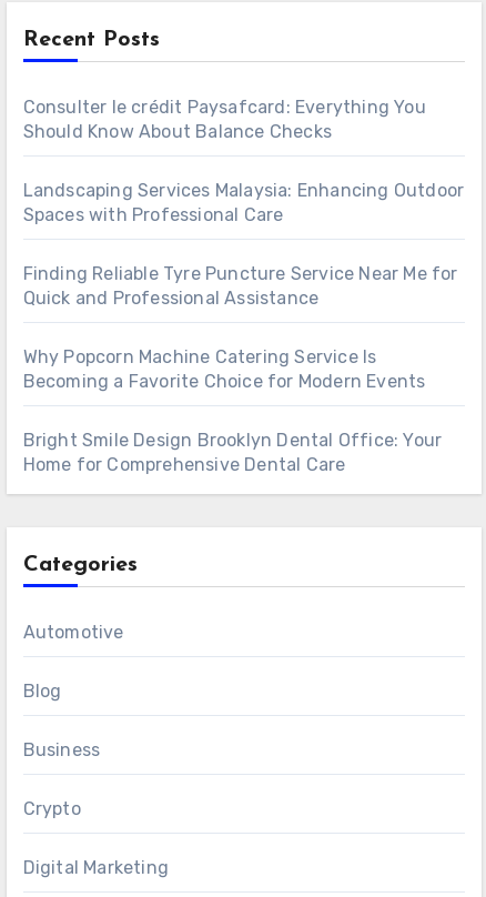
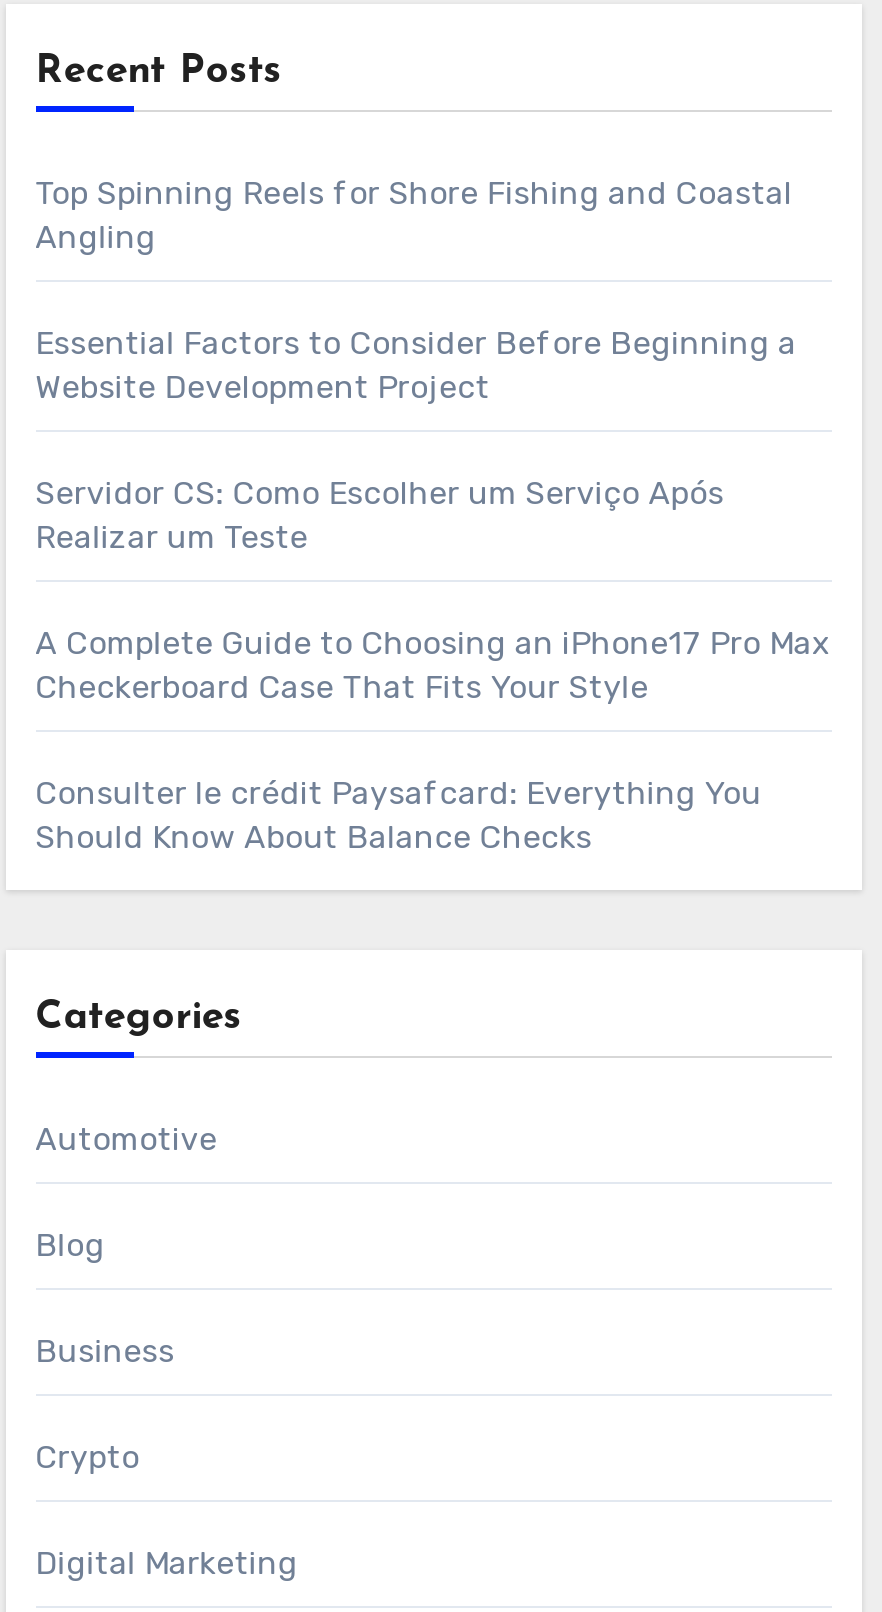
none -> [35,173,830,705] Top Spinning Reels for Shore Fishing and Coastal | Angling | Essential Factors to Consider Before Beginning a | Website Development Project | Servidor CS: Como Escolher um Serviço Após | Realizar um Teste | A Complete Guide to Choosing an iPhone17 Pro Max | Checkerboard Case That Fits Your Style
moved [23,96,426,142] -> [35,773,762,855]: Consulter le crédit Paysafcard: Everything You | Should Know About Balance Checks
[23,180,464,475] Landscaping Services Malaysia: Enhancing Outdoor | Spaces with Professional Care | Finding Reliable Tyre Puncture Service Near Me for | Quick and Professional Assistance | Why Popcorn Machine Catering Service Is | Becoming a Favorite Choice for Modern Events | Bright Smile Design Brooklyn Dental Office: Your | Home for Comprehensive Dental Care -> none

